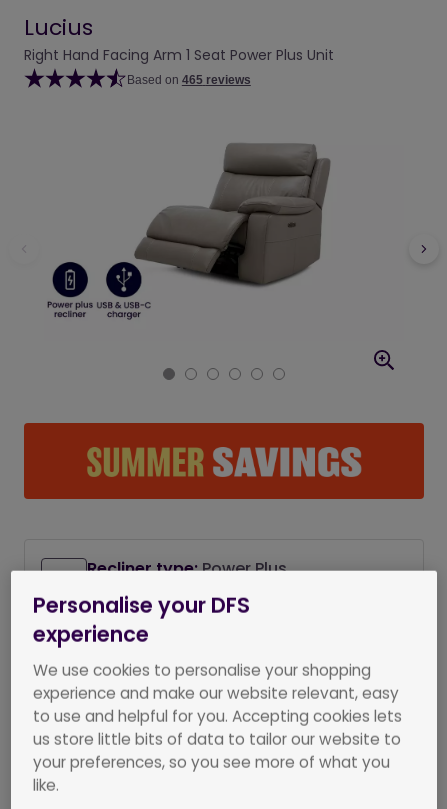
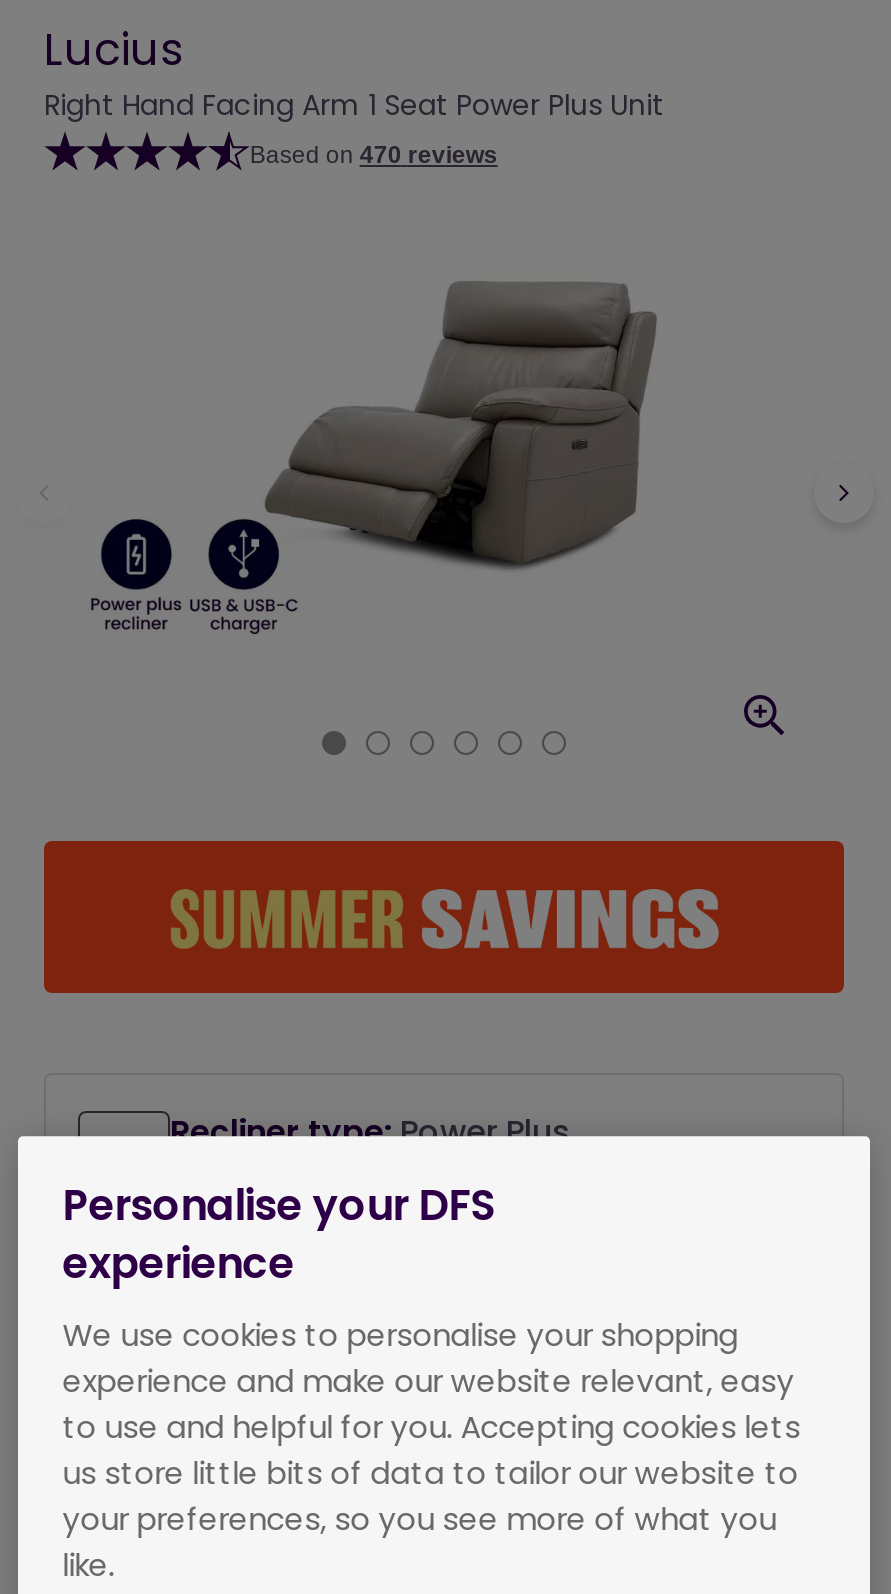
[127,73,251,87] Based on 465 reviews -> [250,142,498,170] Based on 470 reviews

